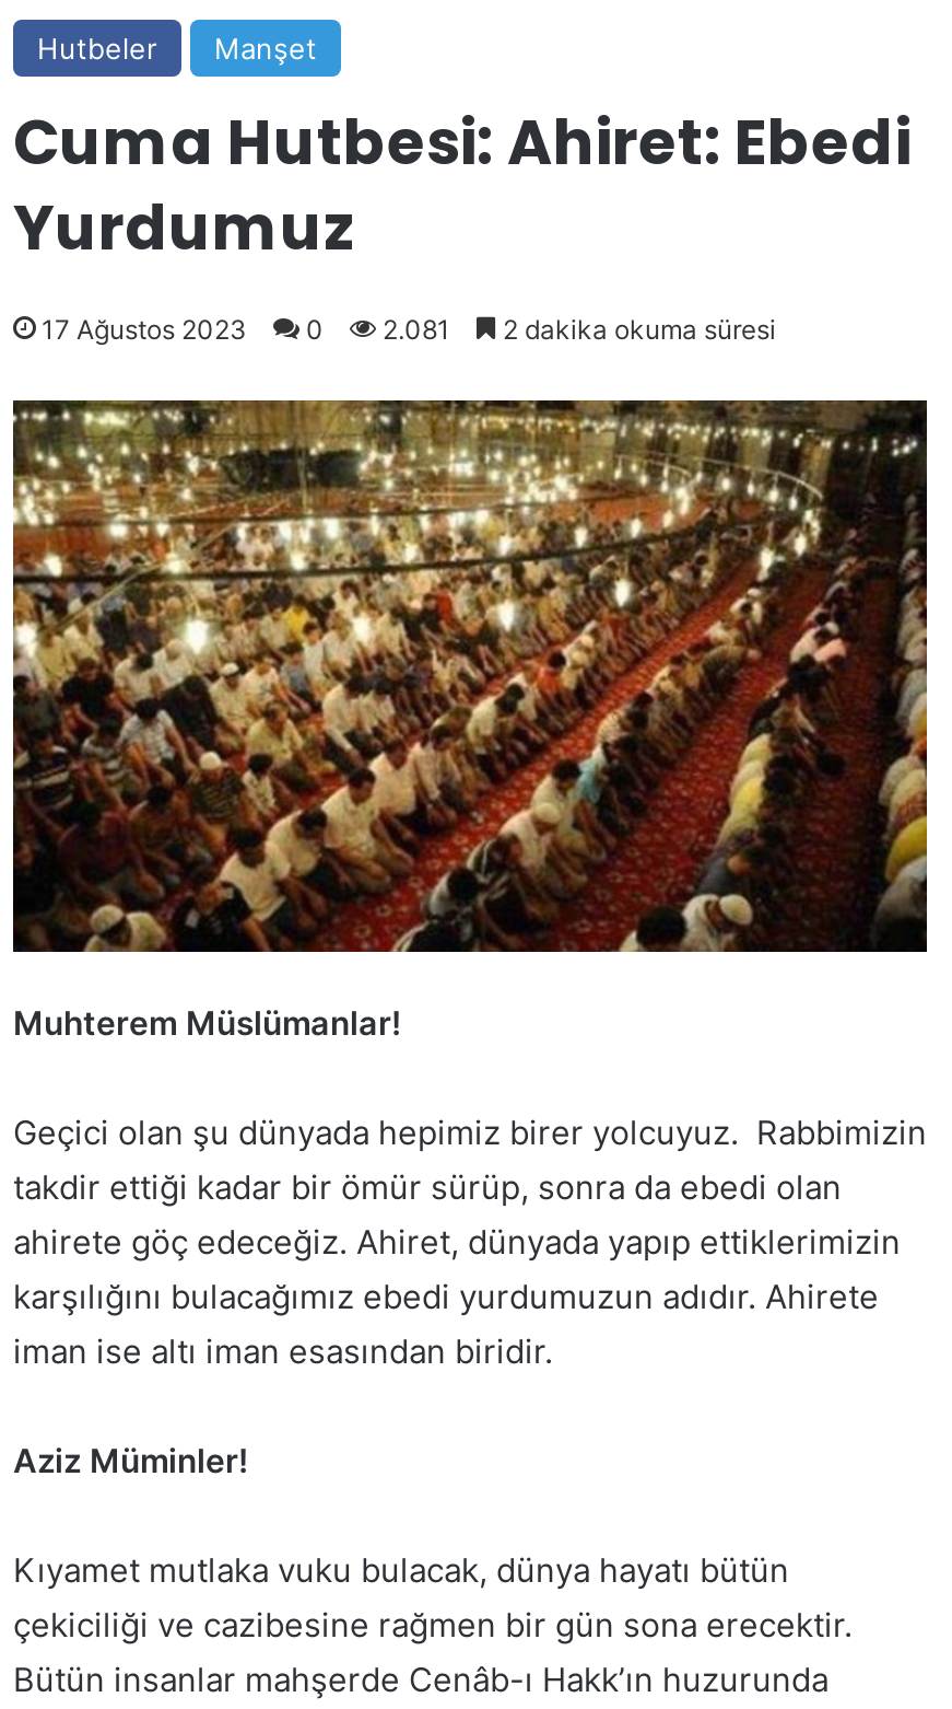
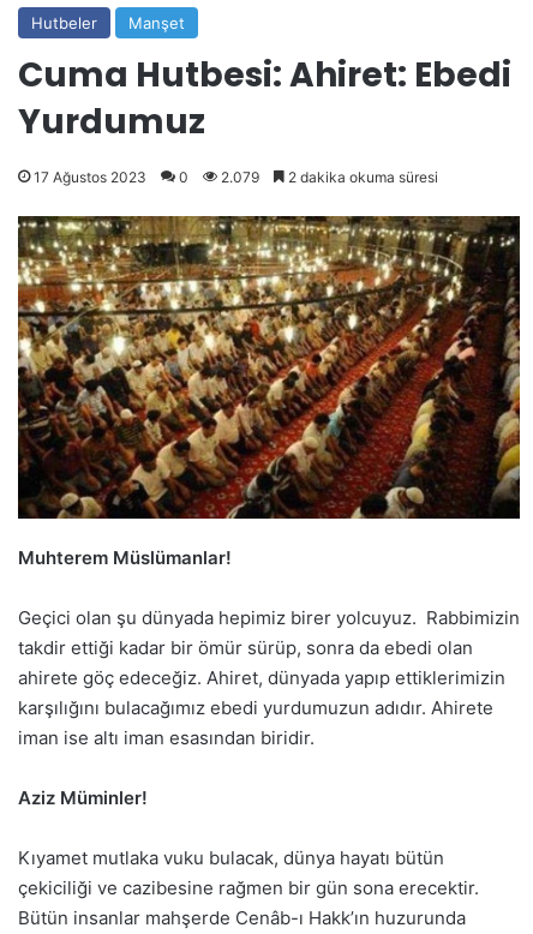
[42,313,776,346] 17 Ağustos 2023 0 2.081 2 dakika okuma süresi -> [34,168,438,186] 17 Ağustos 2023 0 2.079 2 dakika okuma süresi

